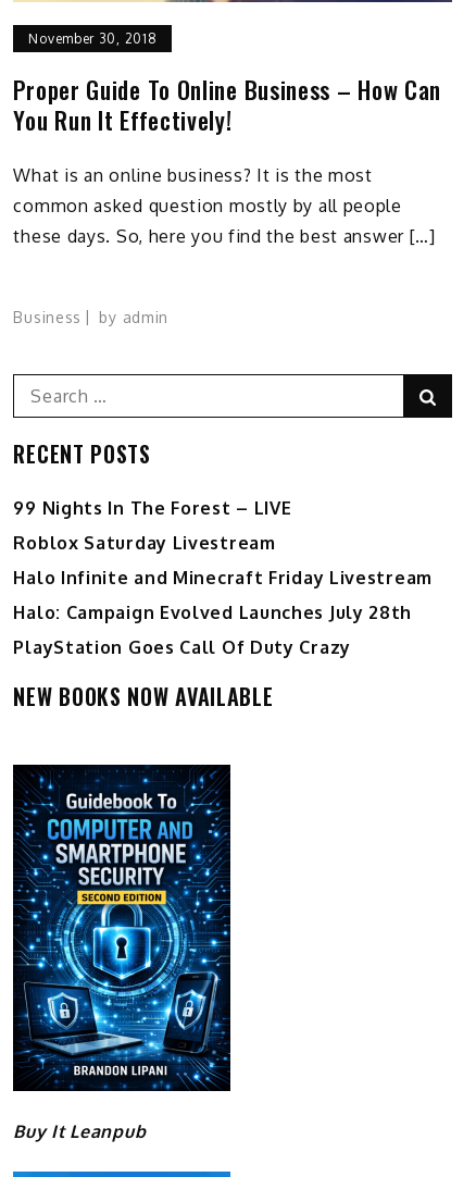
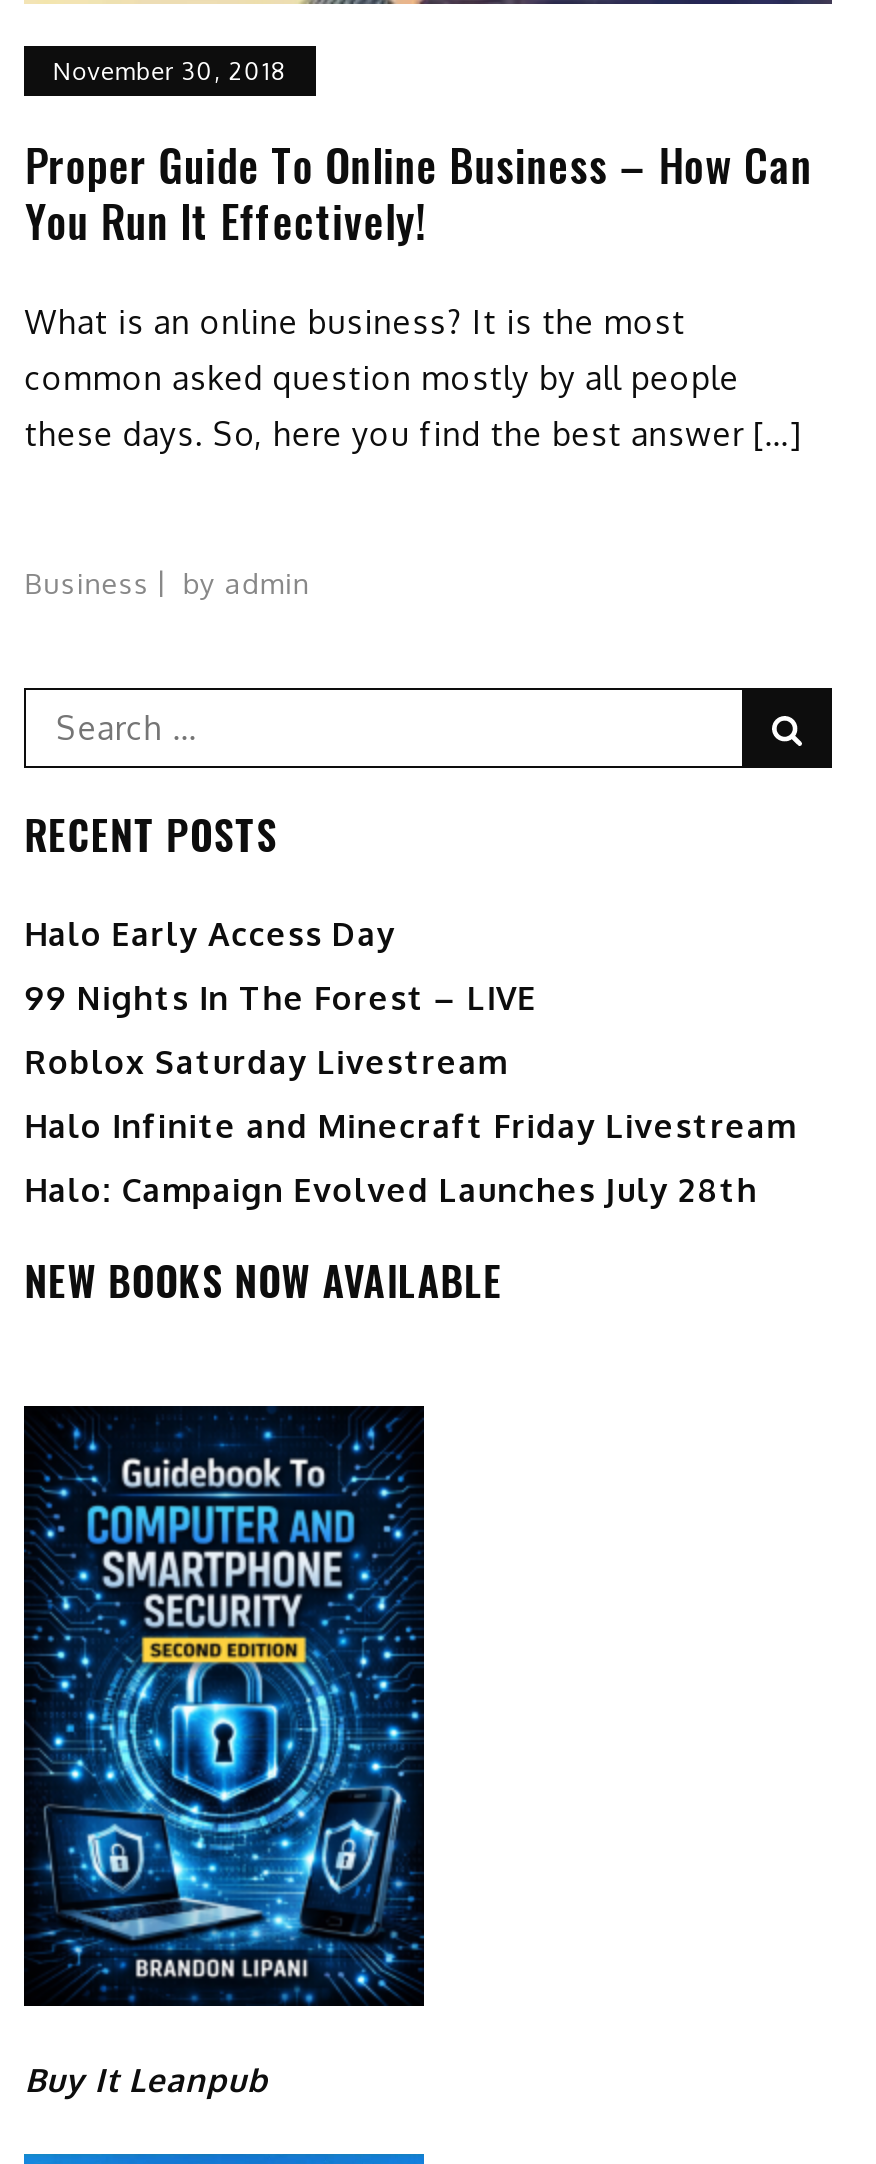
none -> [25,914,396,954] Halo Early Access Day
moved [13,497,432,623] -> [25,978,796,1210]: 99 Nights In The Forest – LIVE | Roblox Saturday Livestream | Halo Infinite and Minecraft Friday Livestream | Halo: Campaign Evolved Launches July 28th
[13,636,351,658] PlayStation Goes Call Of Duty Crazy -> none

